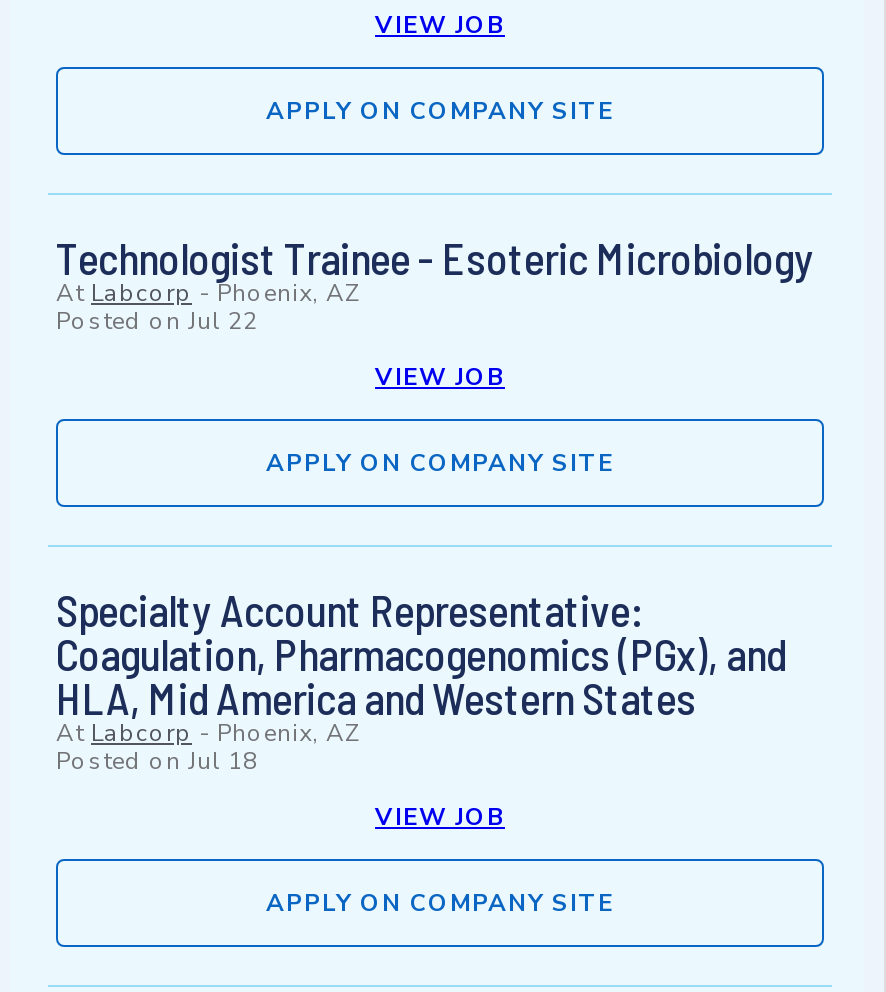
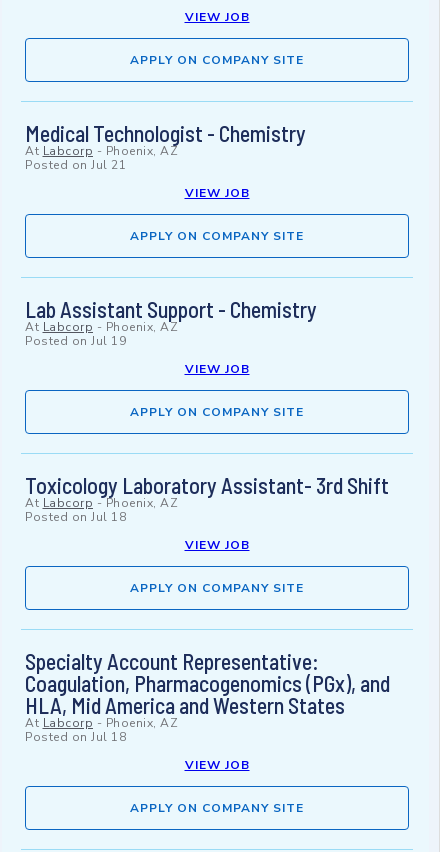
[56,232,814,284] Technologist Trainee - Esoteric Microbiology -> [25,120,306,146] Medical Technologist - Chemistry
[56,306,258,338] Posted onJul 22 -> [25,157,389,525] Posted on Jul 21 | VIEW JOB | APPLY ON COMPANY SITE | Lab Assistant Support - Chemistry | At Labcorp - Phoenix, AZ | Posted on Jul 19 | VIEW JOB | APPLY ON COMPANY SITE | Toxicology Laboratory Assistant- 3rd Shift | At Labcorp - Phoenix, AZ | Posted onJul 18

